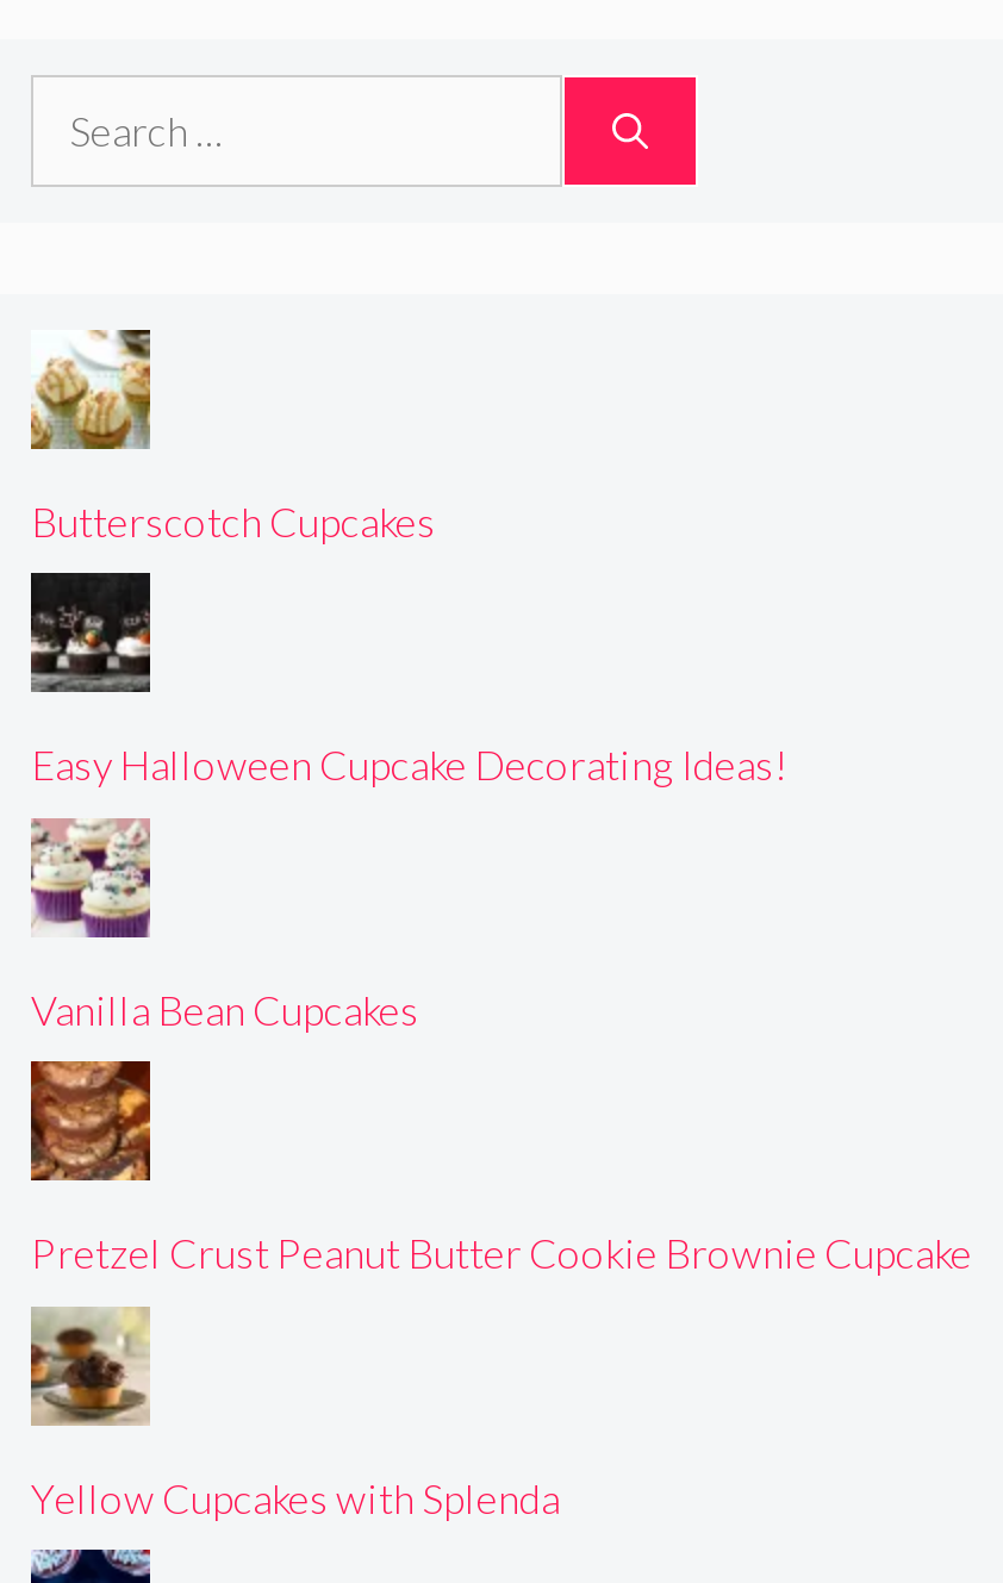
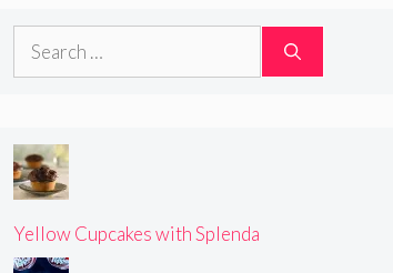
[31,328,436,546] [image] | Butterscotch Cupcakes -> none
[29,571,786,791] [image] | Easy Halloween Cupcake Decorating Ideas! -> none
[31,816,419,1035] [image] | Vanilla Bean Cupcakes -> none
[29,1059,972,1279] [image] | Pretzel Crust Peanut Butter Cookie Brownie Cupcake -> none

